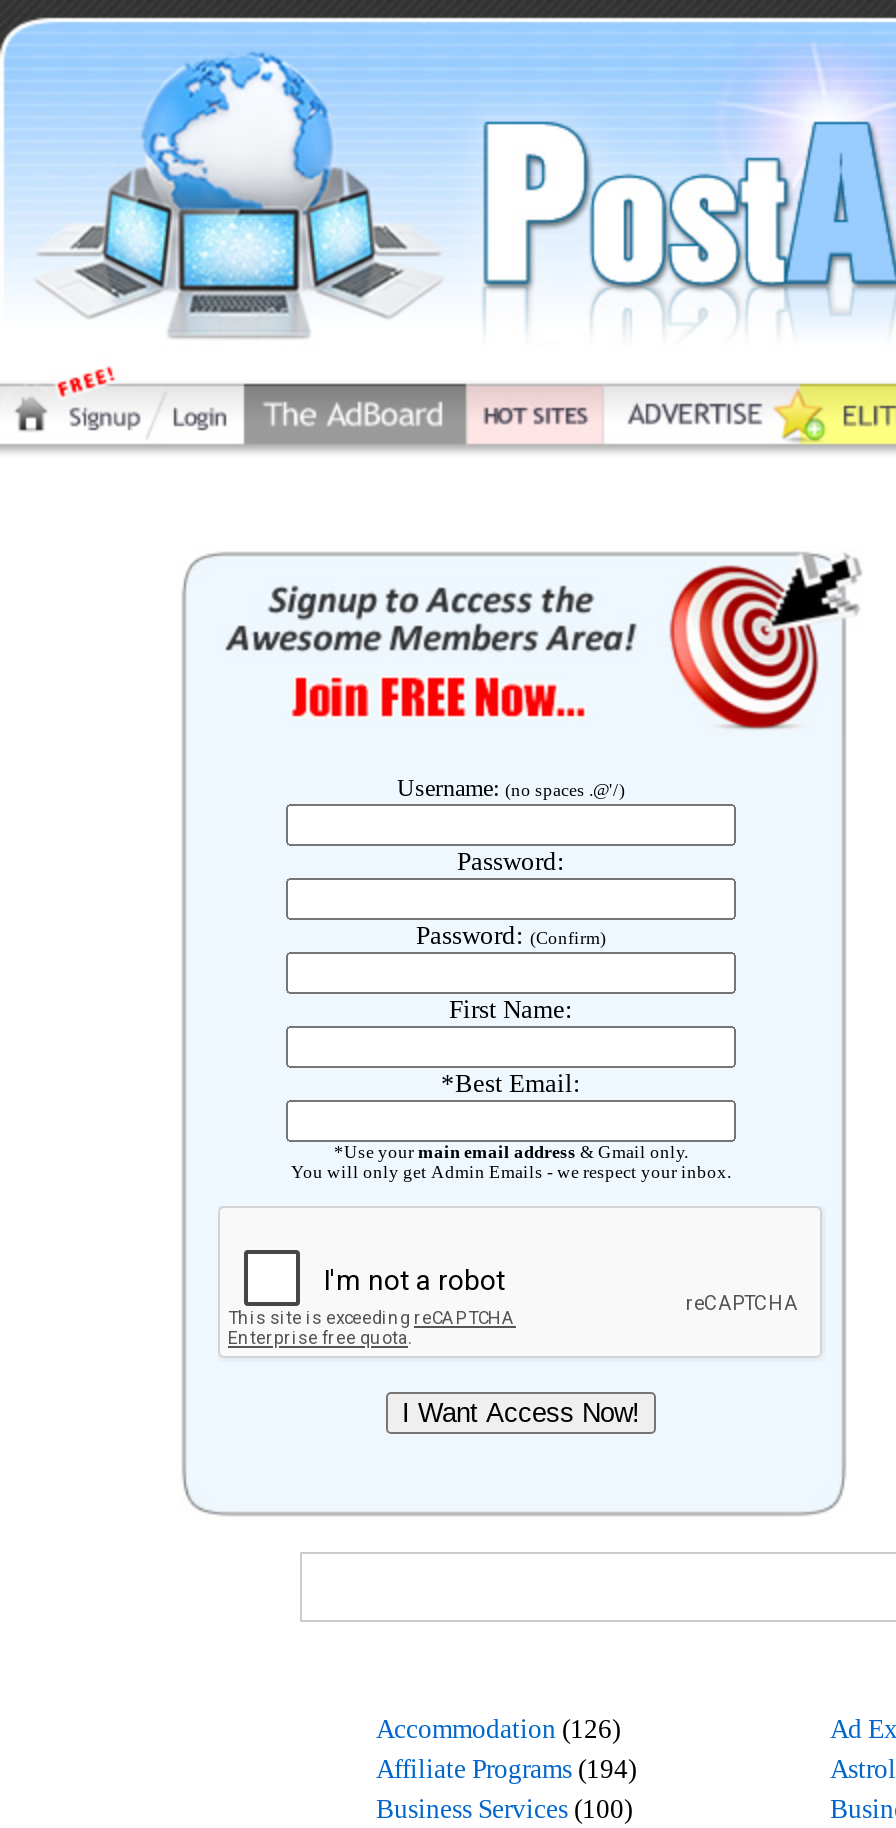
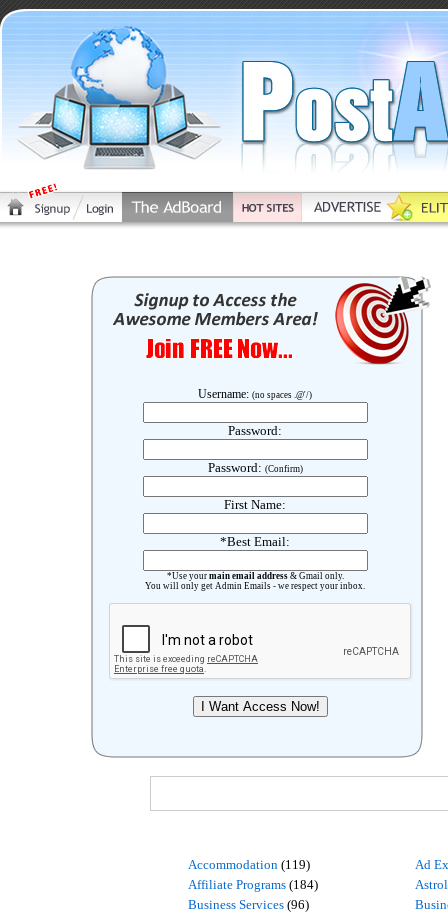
[376,1713,620,1743] Accommodation (126) -> [188,857,310,872] Accommodation (119)
[376,1753,636,1783] Affiliate Programs (194) -> [188,877,318,892] Affiliate Programs (184)
[376,1793,632,1823] Business Services (100) -> [188,897,309,912] Business Services (96)

